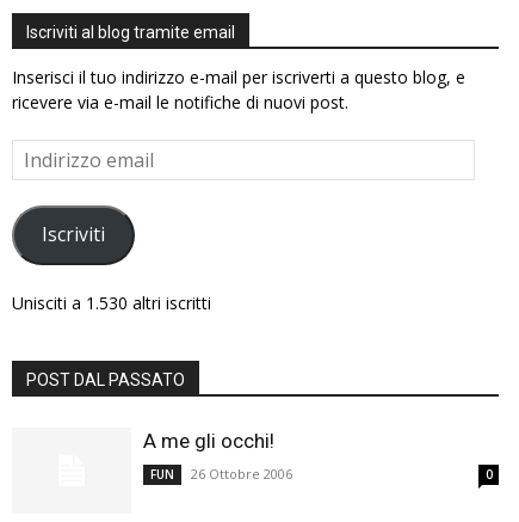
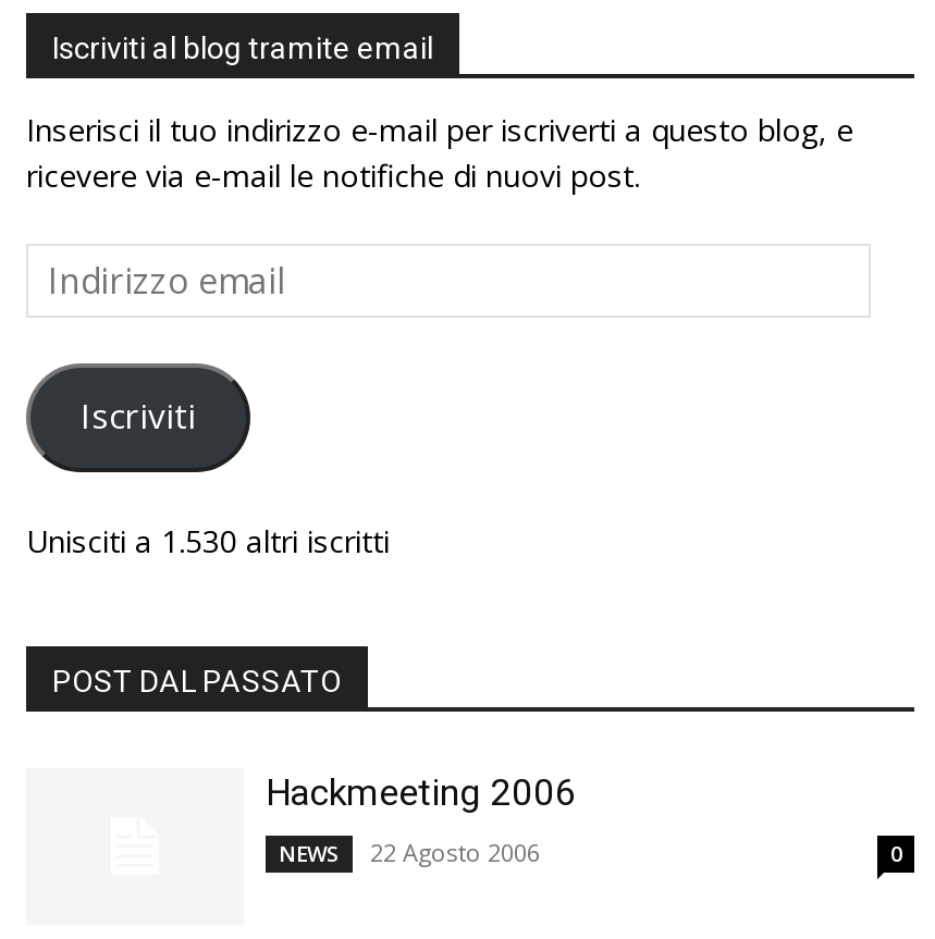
[143,428,274,452] A me gli occhi! -> [266,770,577,813] Hackmeeting 2006
[150,464,292,482] FUN | 26 Ottobre 2006 -> [279,835,540,868] NEWS | 22 Agosto 2006

